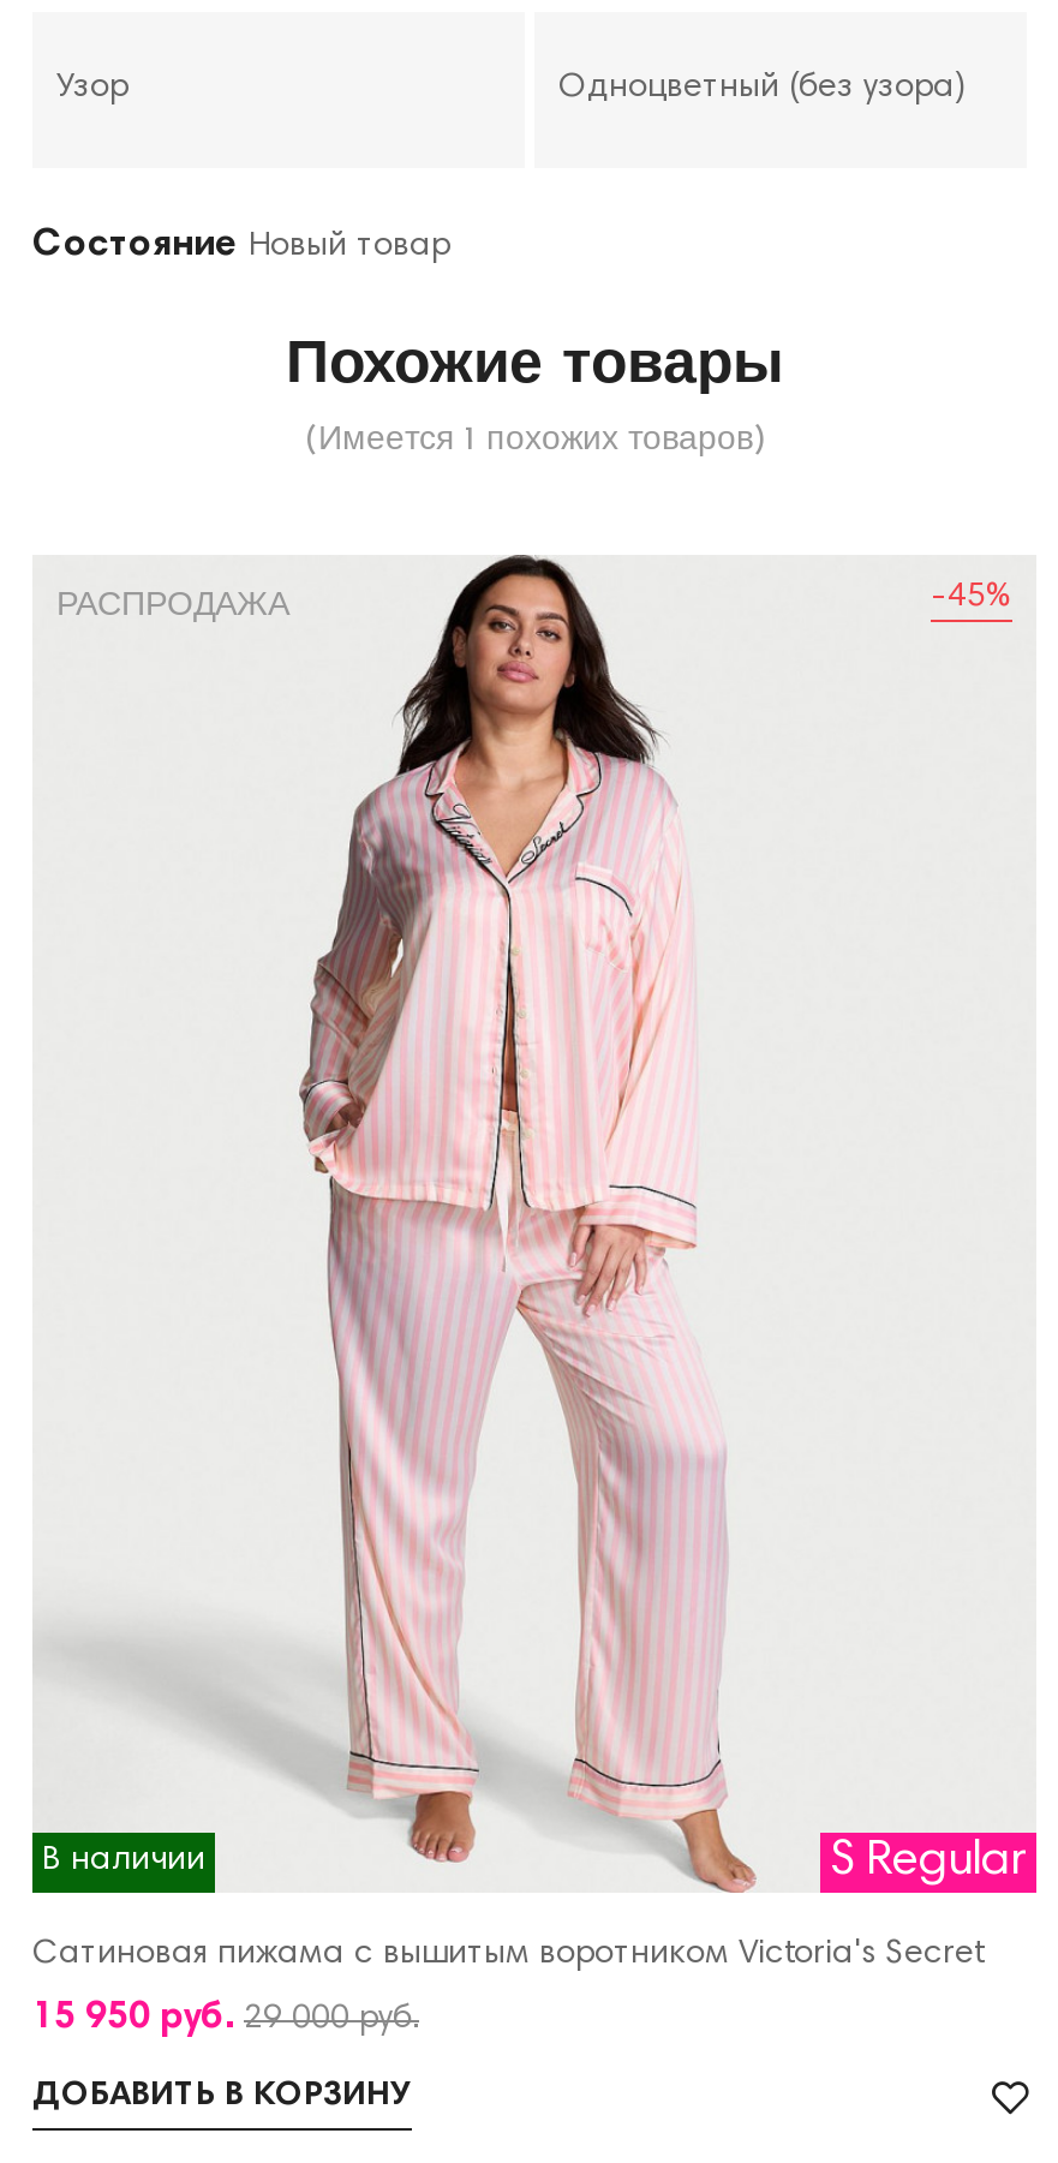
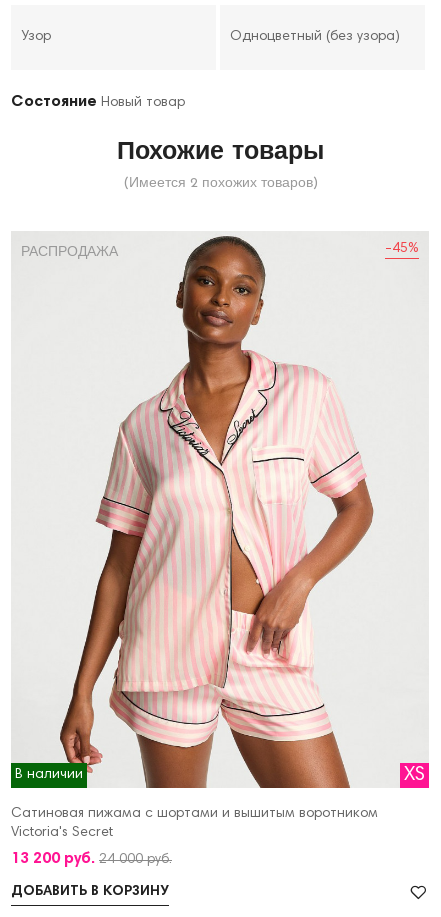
[304,423,765,459] (Имеется 1 похожих товаров) -> [122,176,317,191] (Имеется 2 похожих товаров)
[32,552,984,1972] [image] | Сатиновая пижама с вышитым воротником Victoria's Secret -> [11,231,378,840] [image] | Сатиновая пижама с шортами и вышитым воротником | Victoria's Secret
[830,1838,1027,1886] S Regular -> [404,765,425,785] XS
[32,1999,419,2037] 15 950 руб. 29 000 руб. -> [11,851,172,867] 13 200 руб. 24 000 руб.

